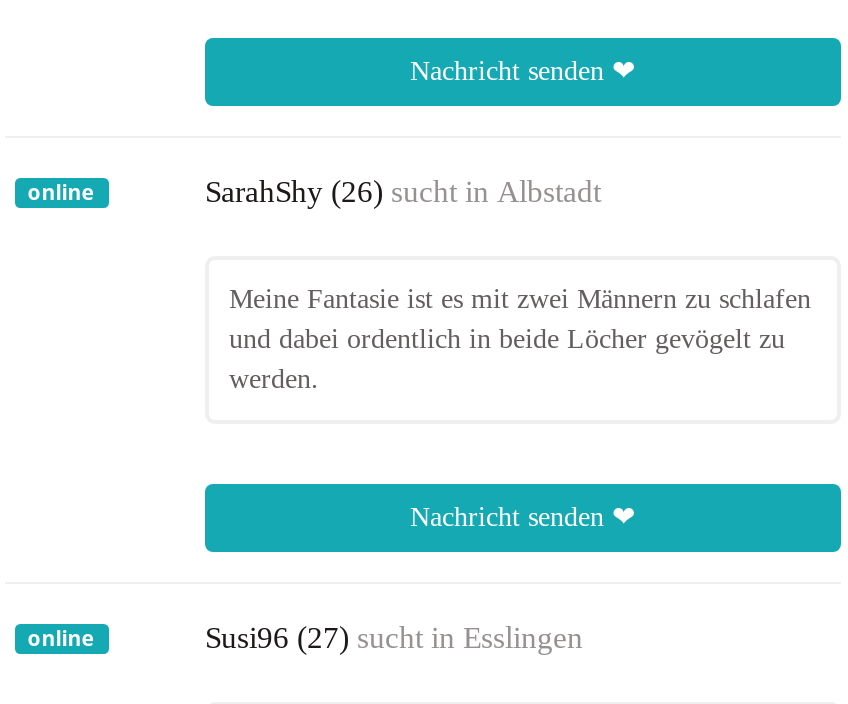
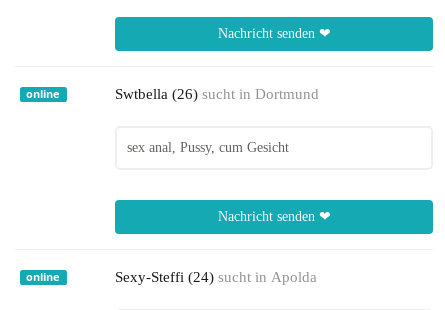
[205,174,601,208] SarahShy (26) sucht in Albstadt -> [115,85,319,102] Swtbella (26) sucht in Dortmund
[229,284,811,394] Meine Fantasie ist es mit zwei Männern zu schlafen | und dabei ordentlich in beide Löcher gevögelt zu | werden. -> [127,140,289,155] sex anal, Pussy, cum Gesicht
[205,620,583,654] Susi96 (27) sucht in Esslingen -> [115,268,317,285] Sexy-Steffi (24) sucht in Apolda

